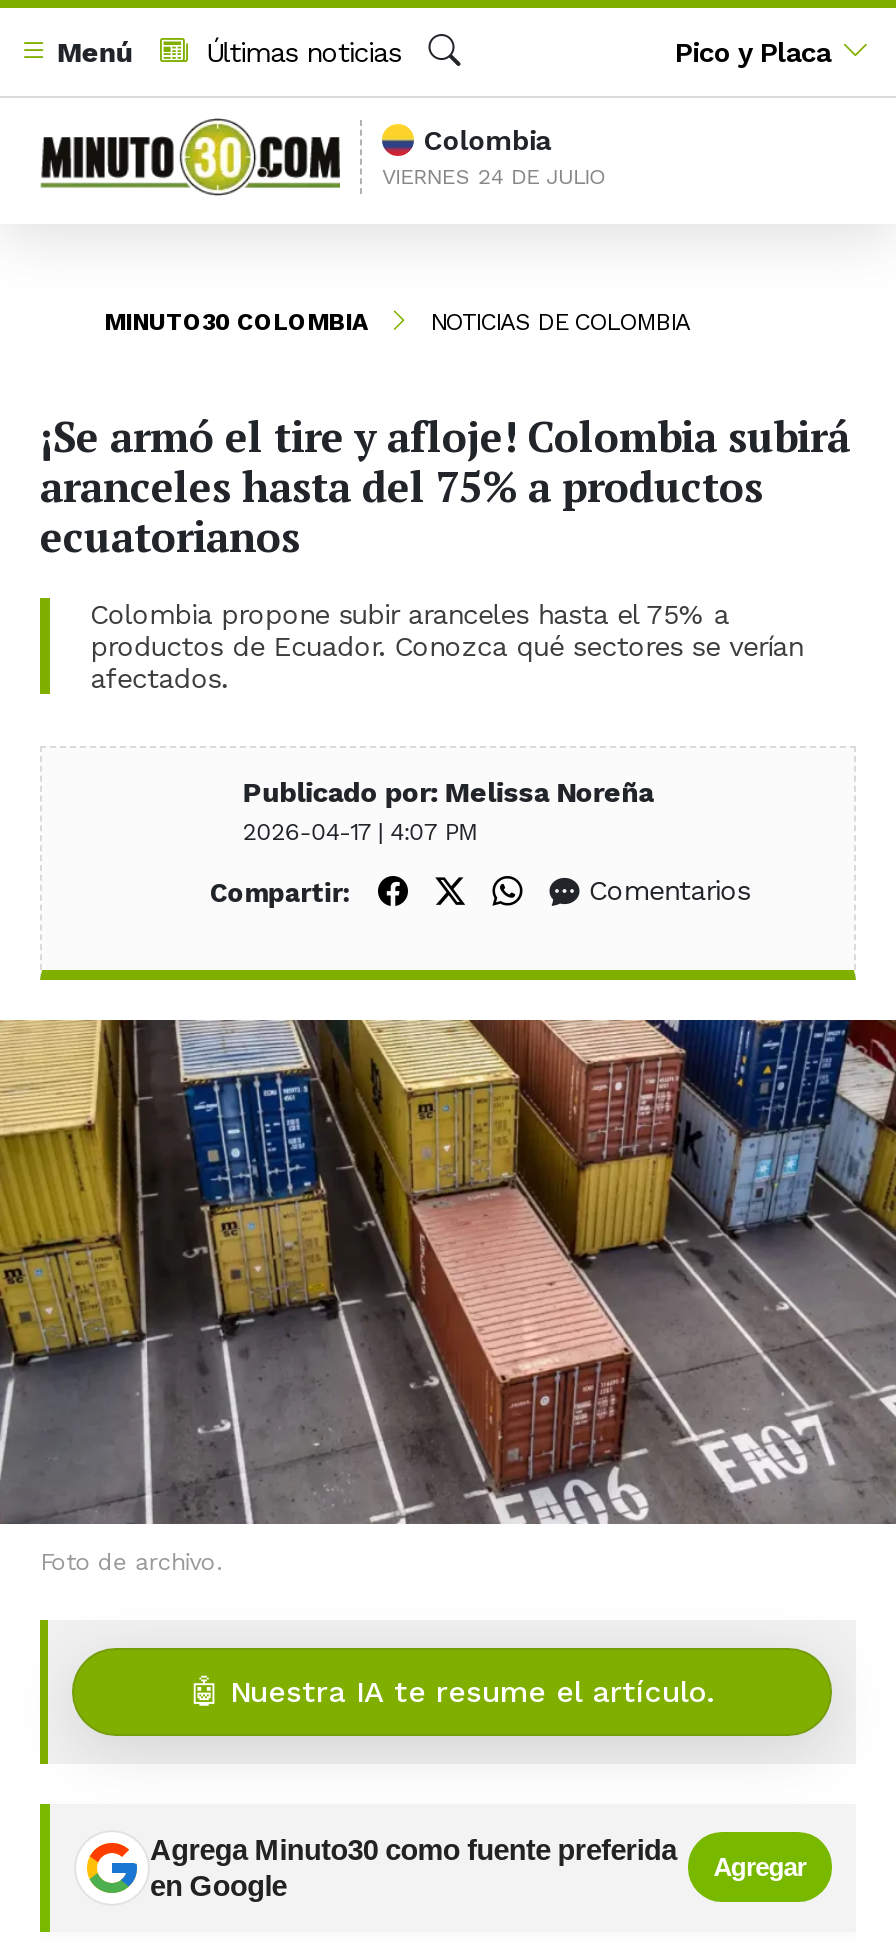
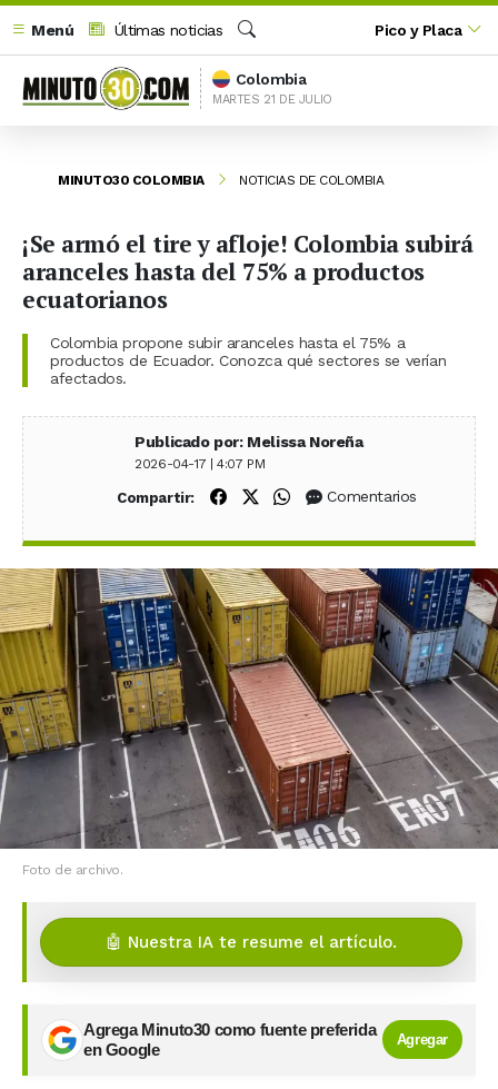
[382,164,607,190] VIERNES 24 DE JULIO -> [212,92,332,107] MARTES 21 DE JULIO

